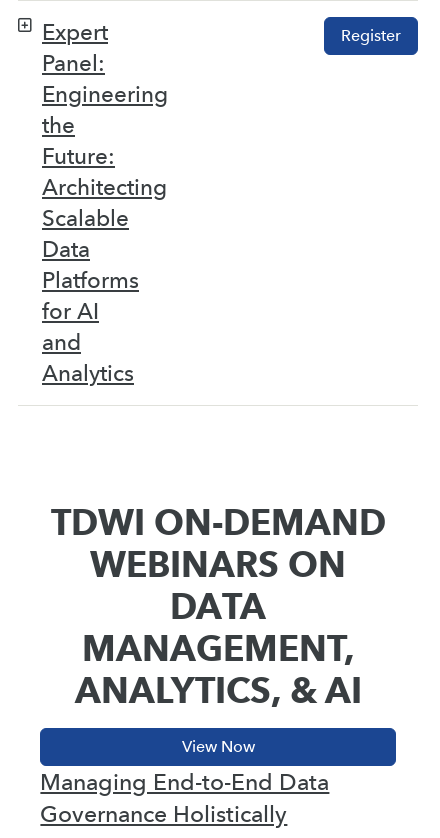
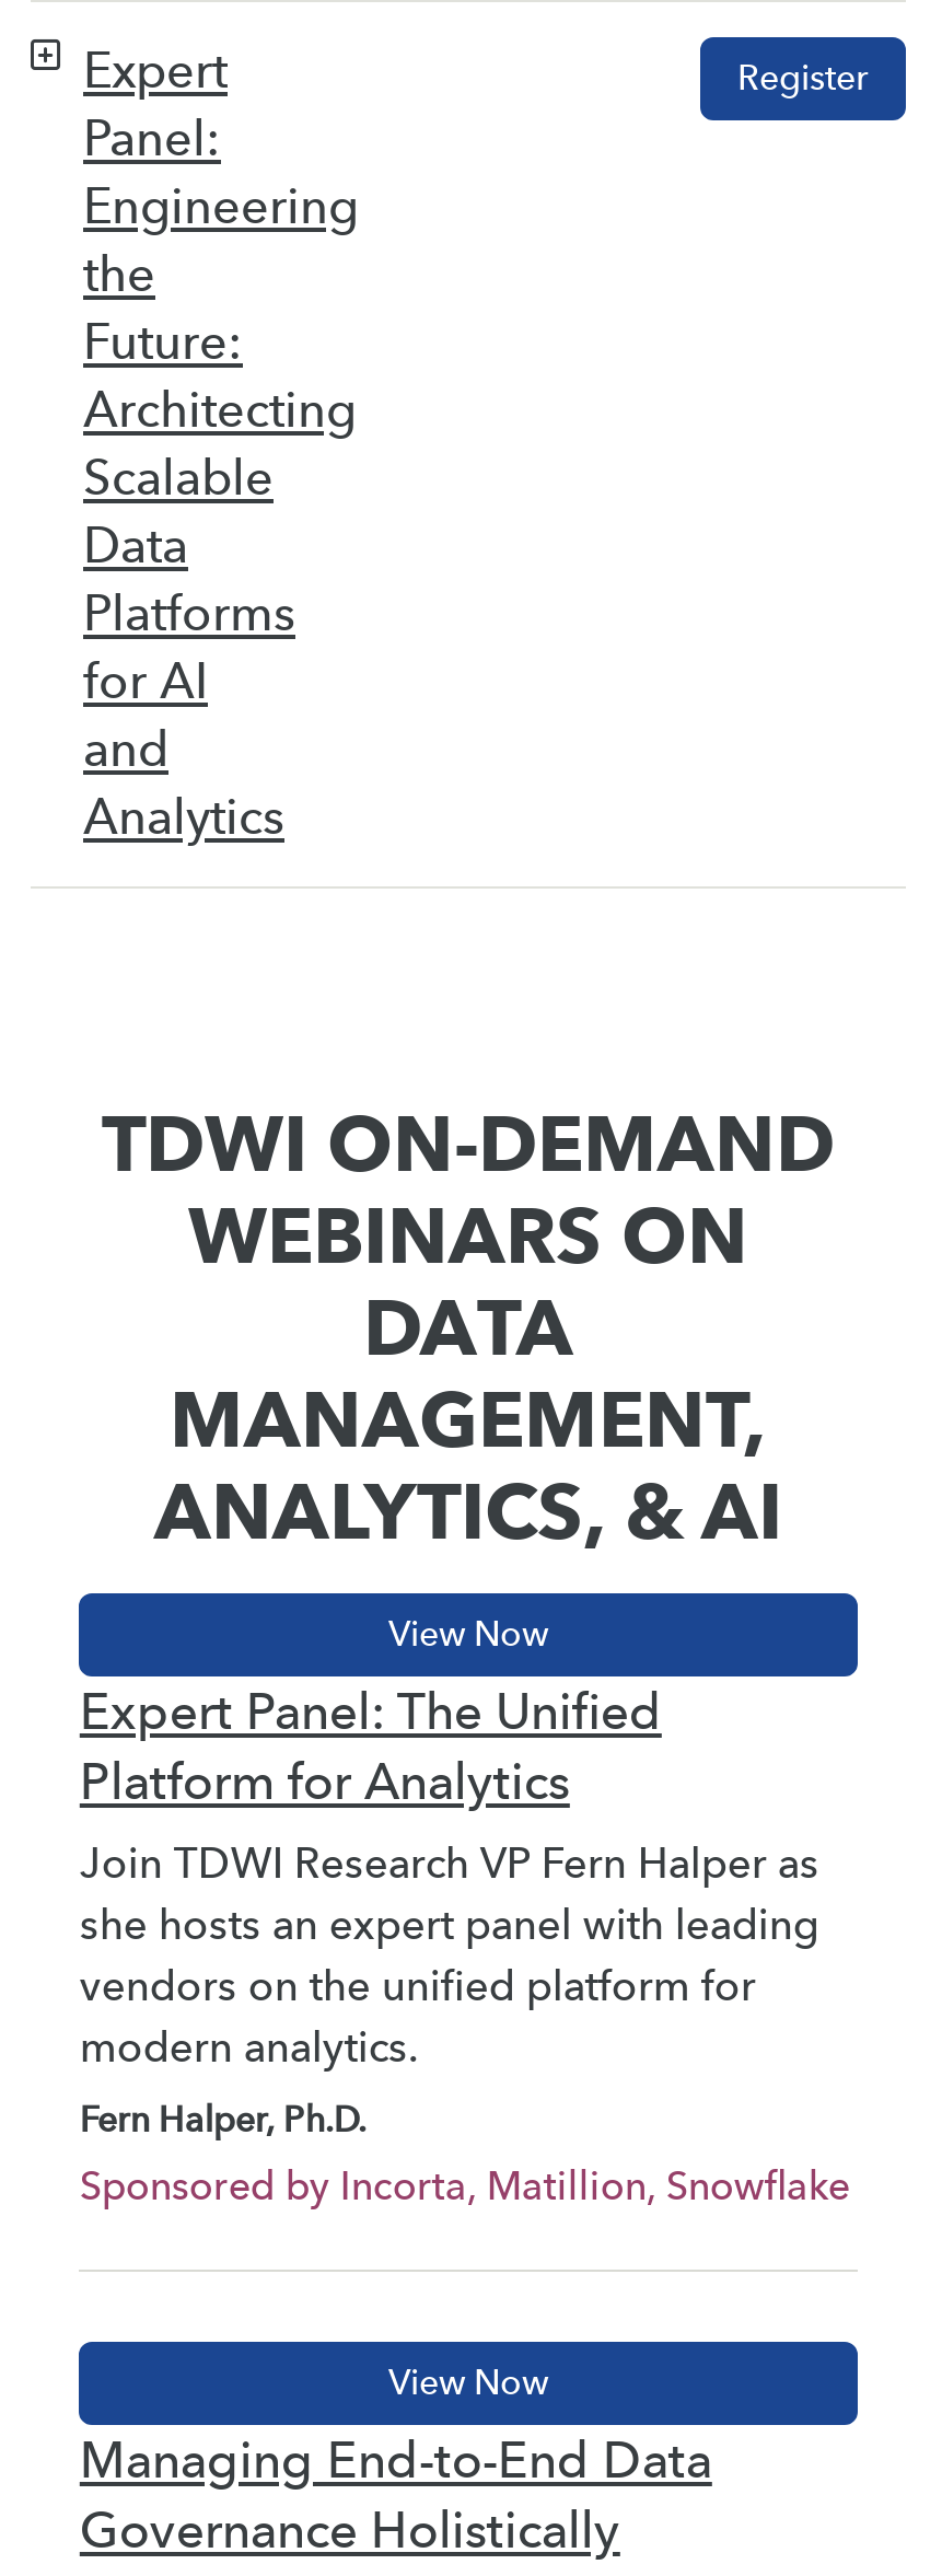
none -> [80,1680,850,2211] Expert Panel: The Unified | Platform for Analytics | Join TDWI Research VP Fern Halper as | she hosts an expert panel with leading | vendors on the unified platform for | modern analytics. | Fern Halper, Ph.D. | Sponsored by Incorta, Matillion, Snowflake

